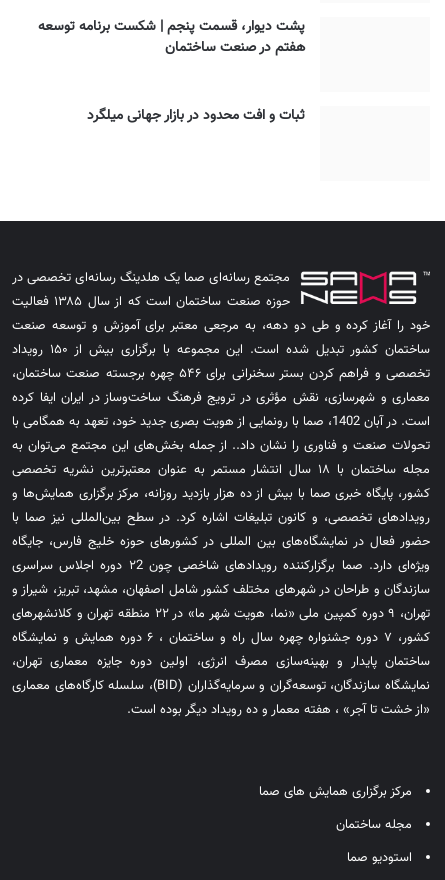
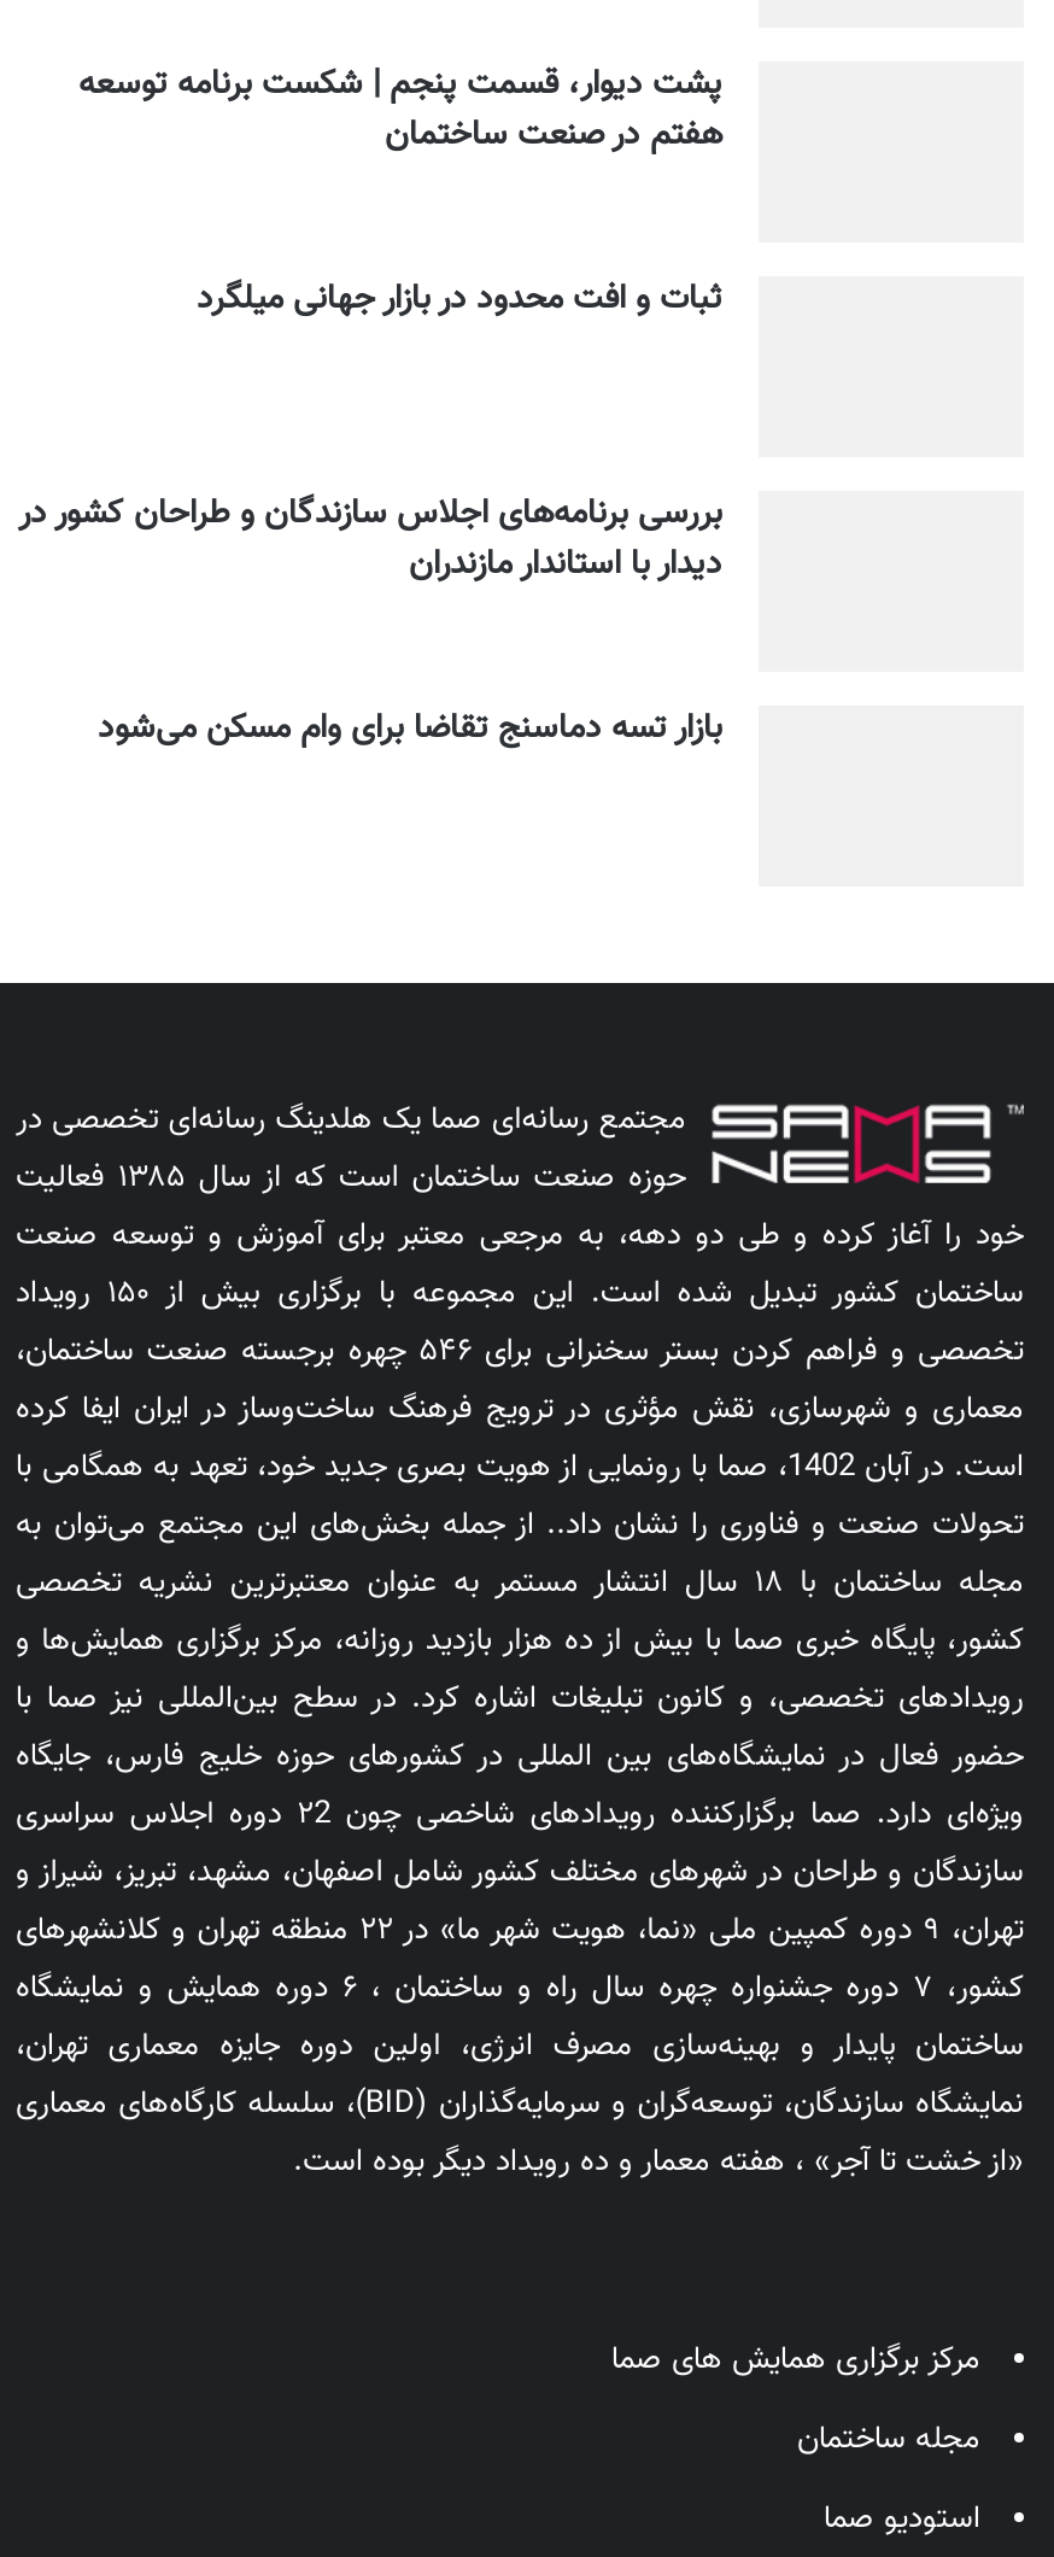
none -> [18,488,722,756] بررسی برنامه‌های اجلاس سازندگان و طراحان کشور در | دیدار با استاندار مازندران | بازار تسه دماسنج تقاضا برای وام مسکن می‌شود

